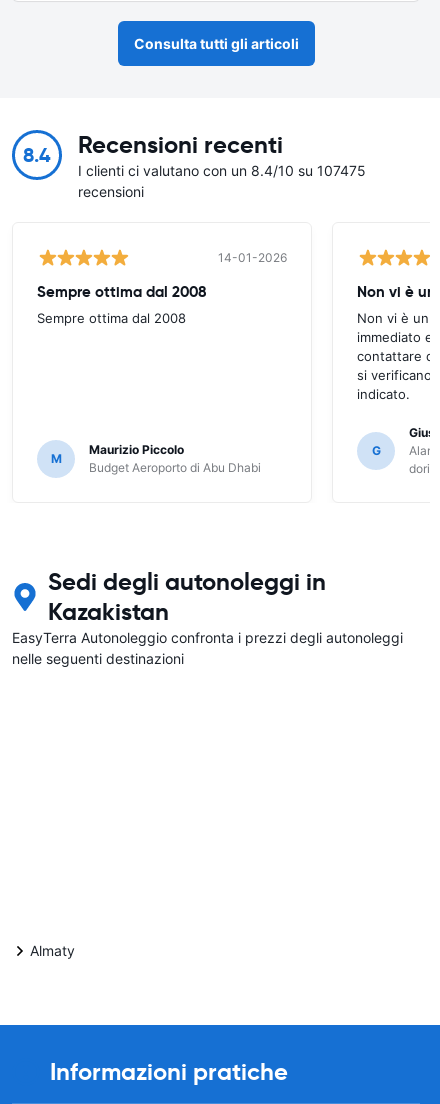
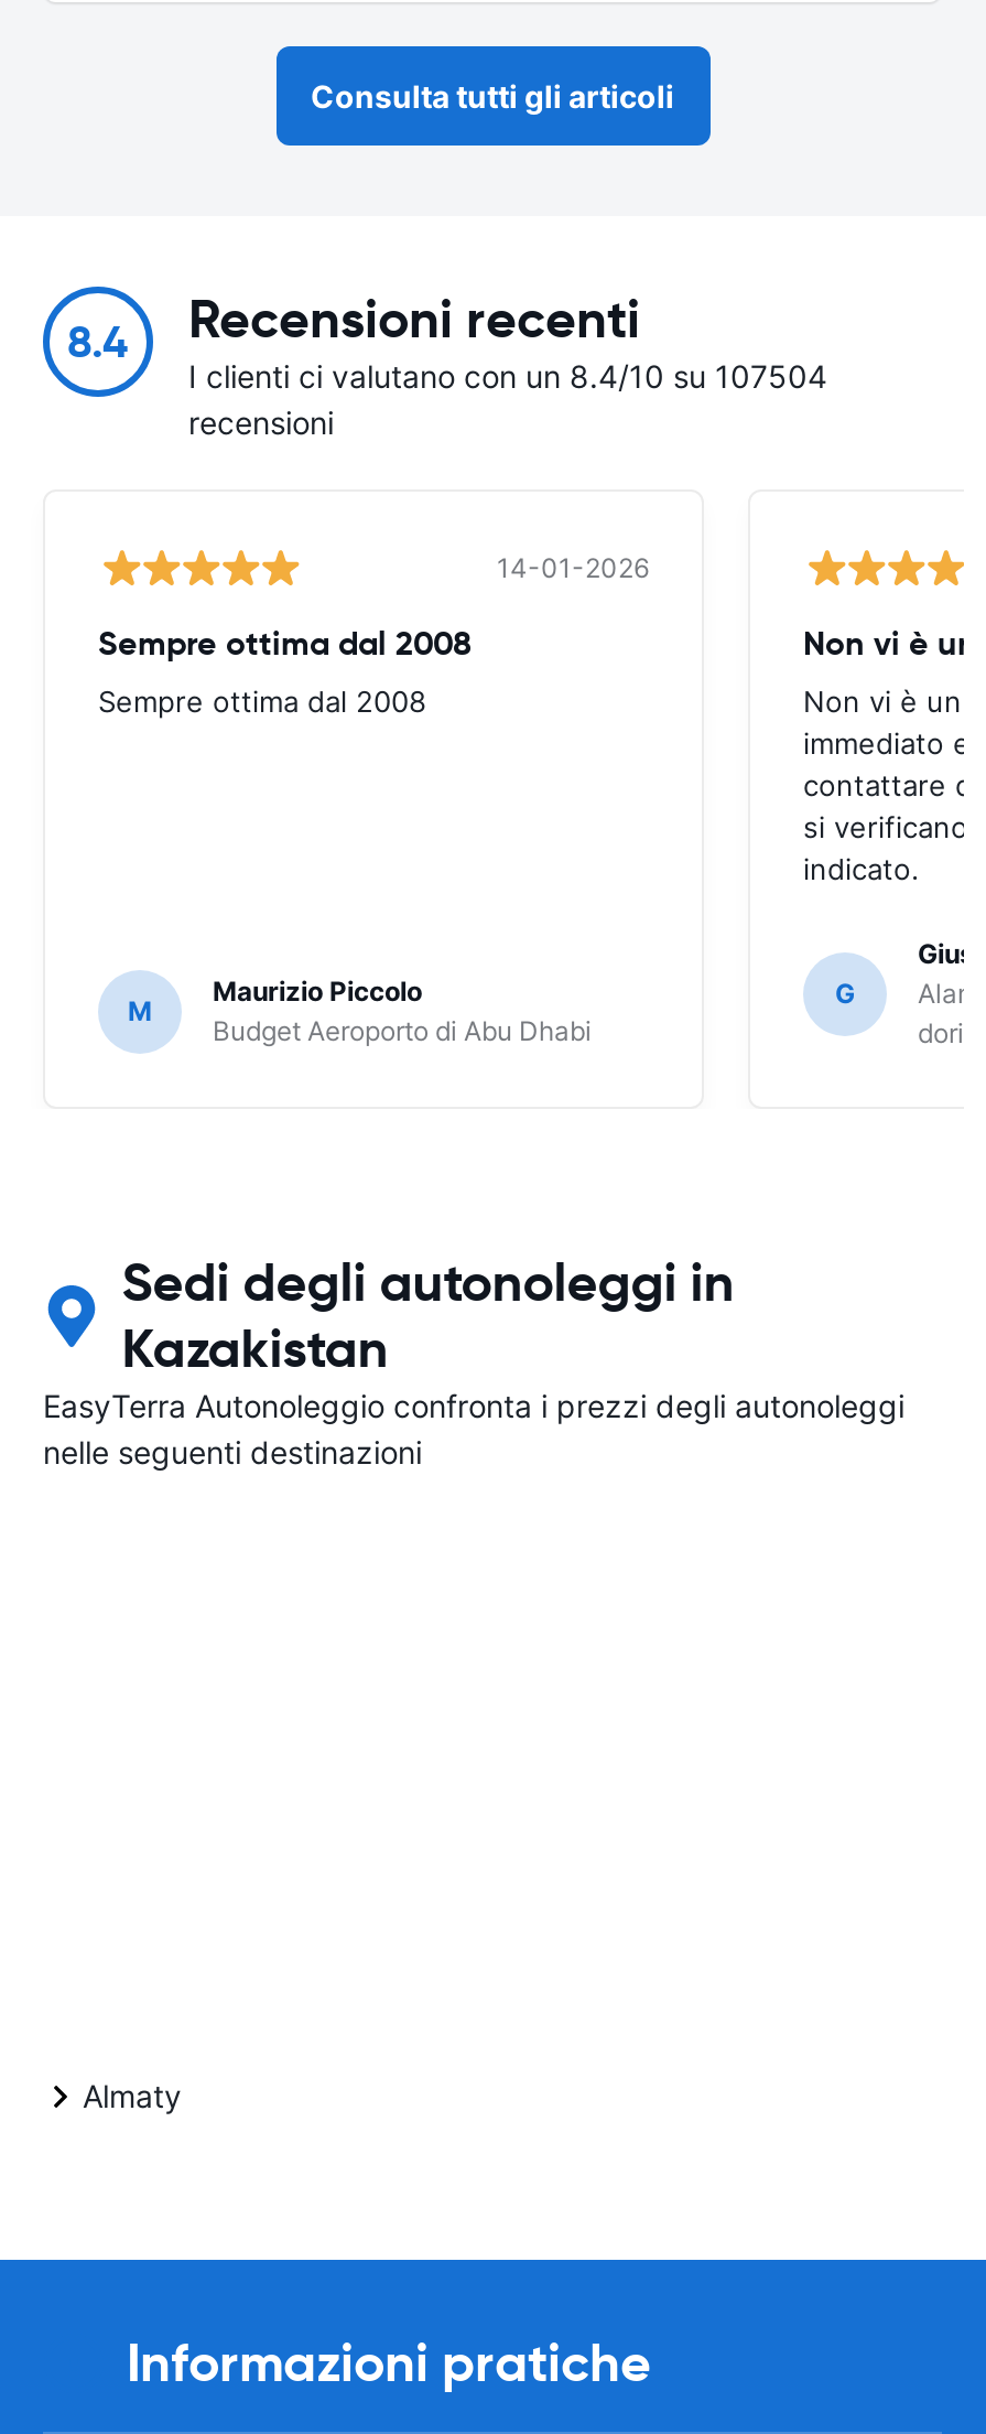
[78,162,366,179] I clienti ci valutano con un 8.4/10 su 107475 -> [188,357,827,395] I clienti ci valutano con un 8.4/10 su 107504

